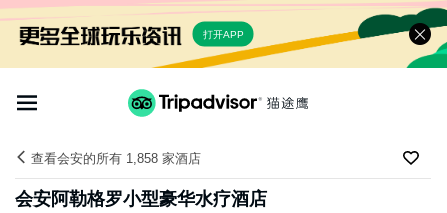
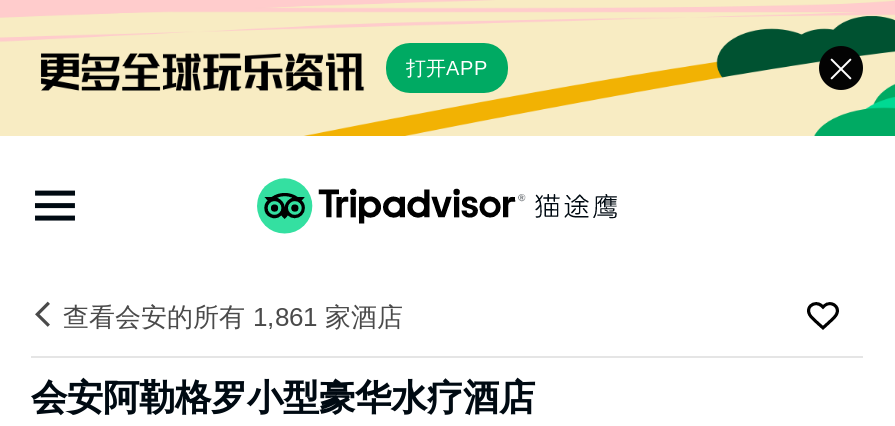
[31,151,201,166] 查看会安的所有 1,858 家酒店 -> [63,303,403,333] 查看会安的所有 1,861 家酒店

